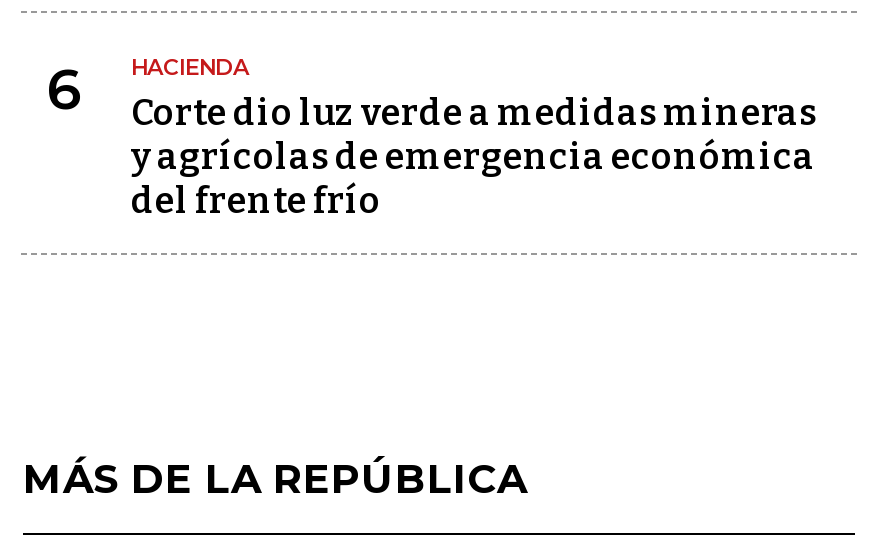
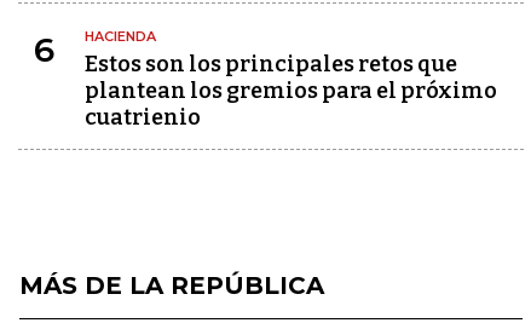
[131,90,817,222] Corte dio luz verde a medidas mineras | y agrícolas de emergencia económica | del frente frío -> [85,51,497,131] Estos son los principales retos que | plantean los gremios para el próximo | cuatrienio

